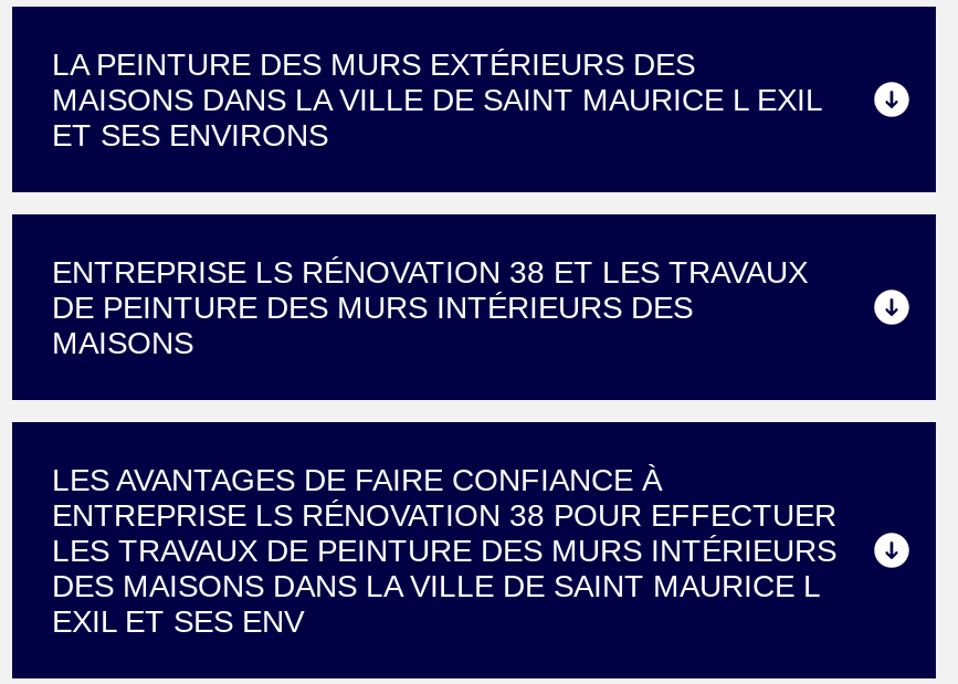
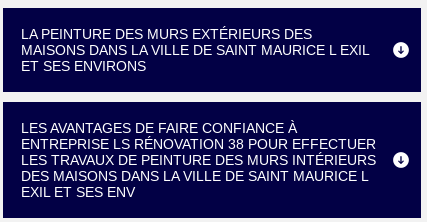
[52,254,808,360] ENTREPRISE LS RÉNOVATION 38 ET LES TRAVAUX | DE PEINTURE DES MURS INTÉRIEURS DES | MAISONS -> none

